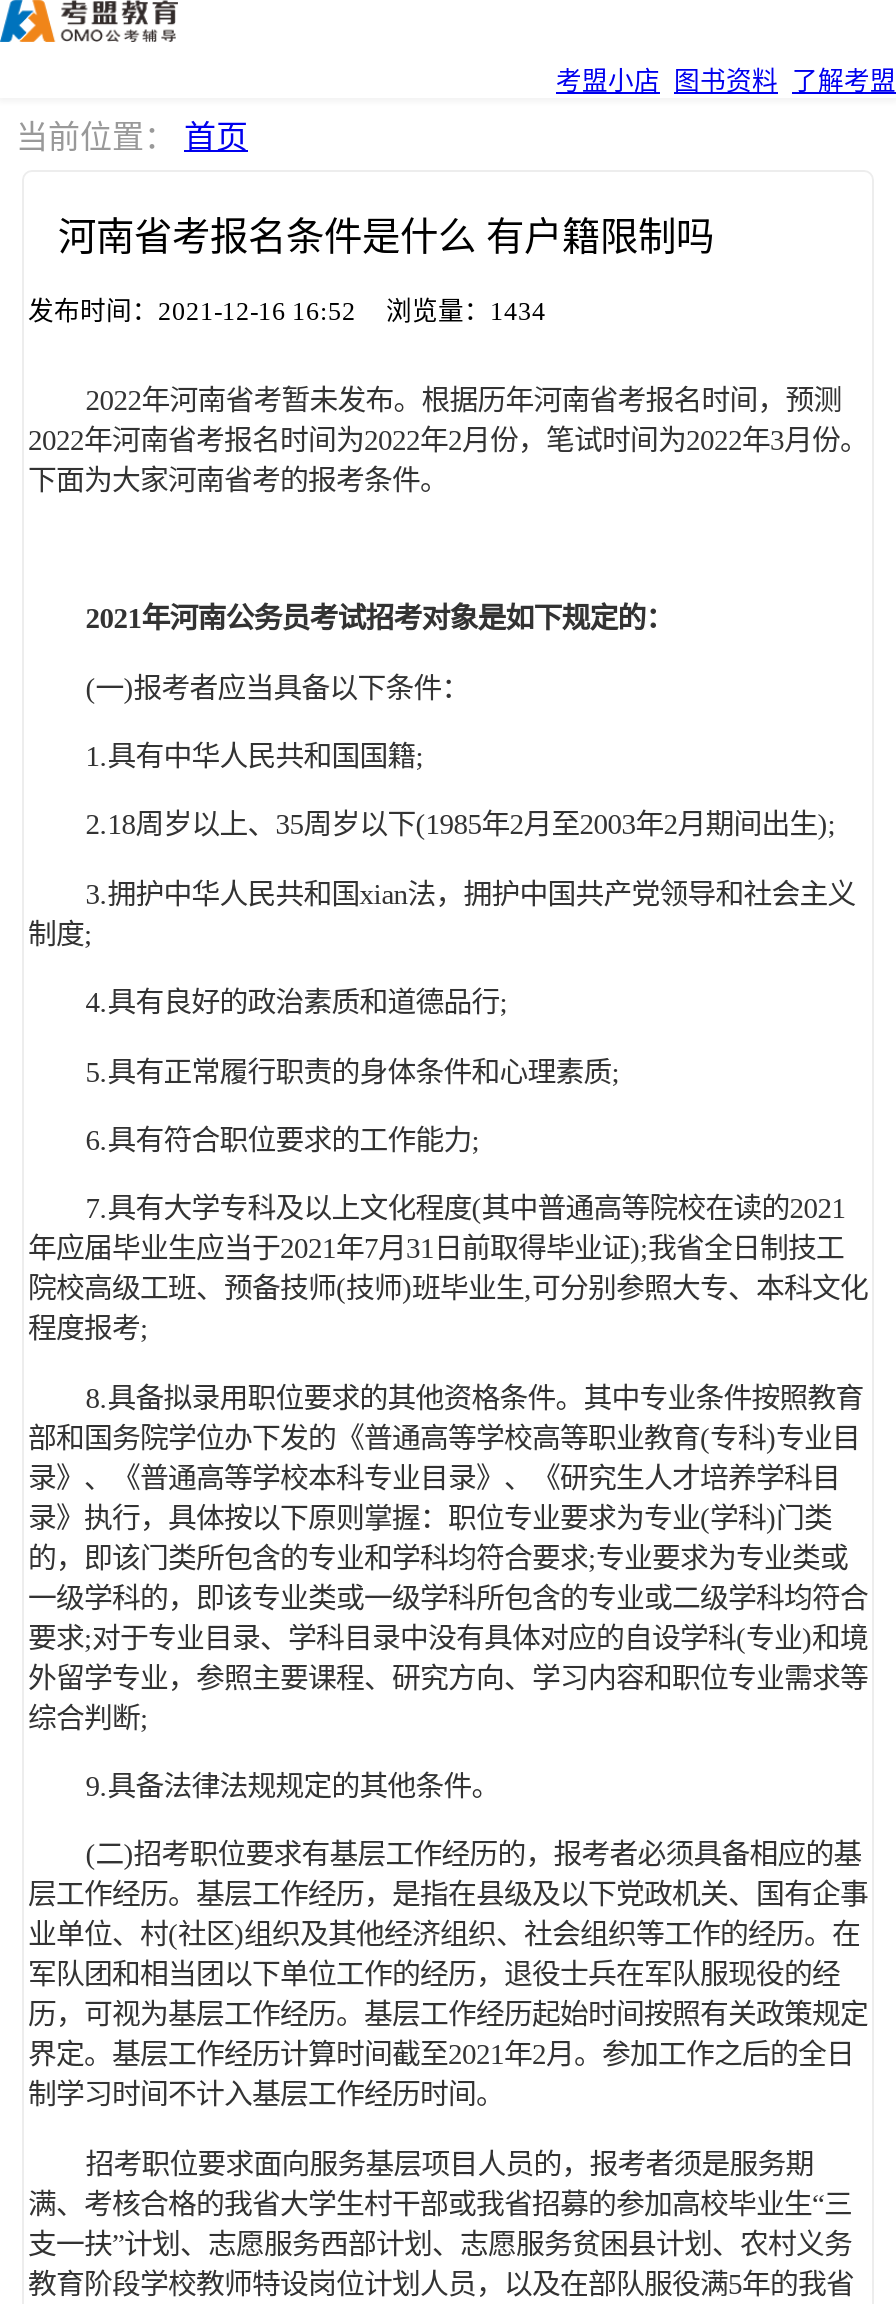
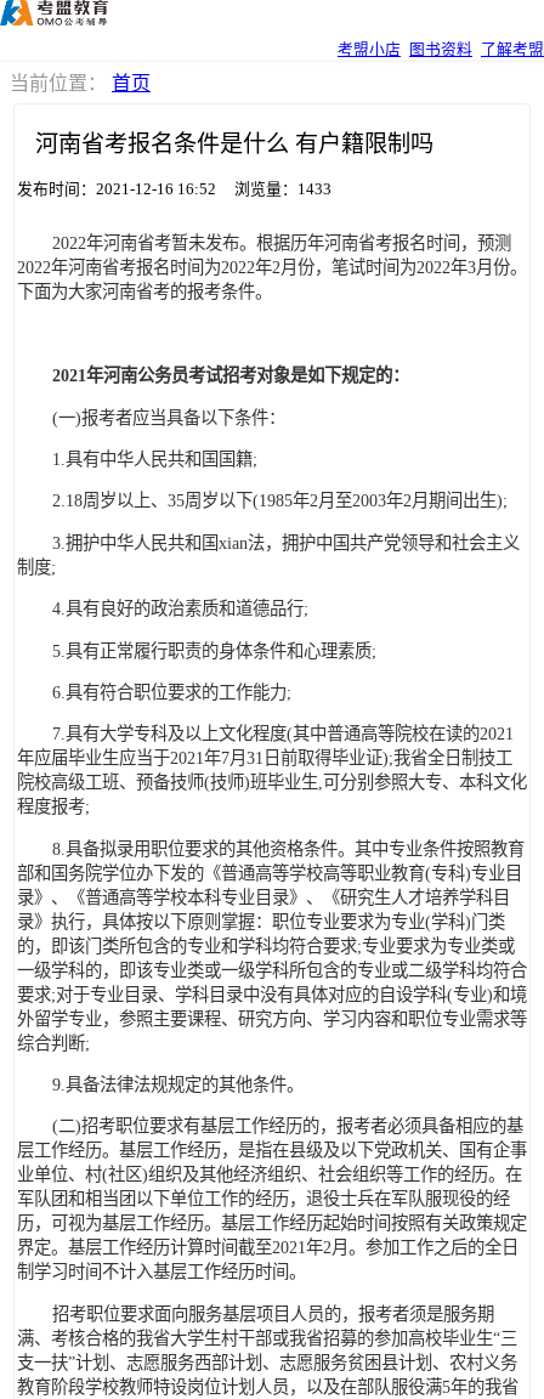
[28,298,546,326] 发布时间：2021-12-16 16:52 浏览量：1434 -> [17,181,331,198] 发布时间：2021-12-16 16:52 浏览量：1433

